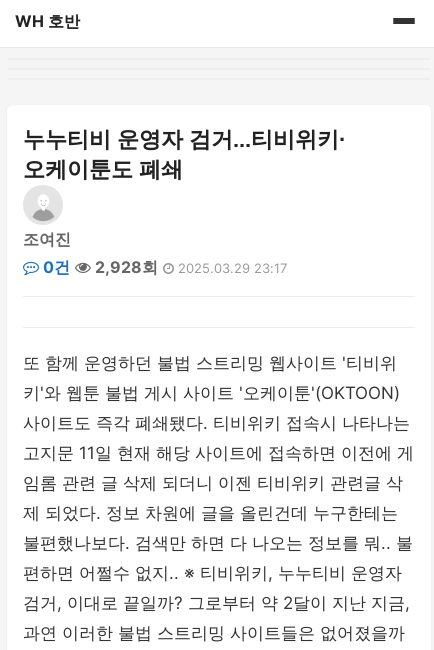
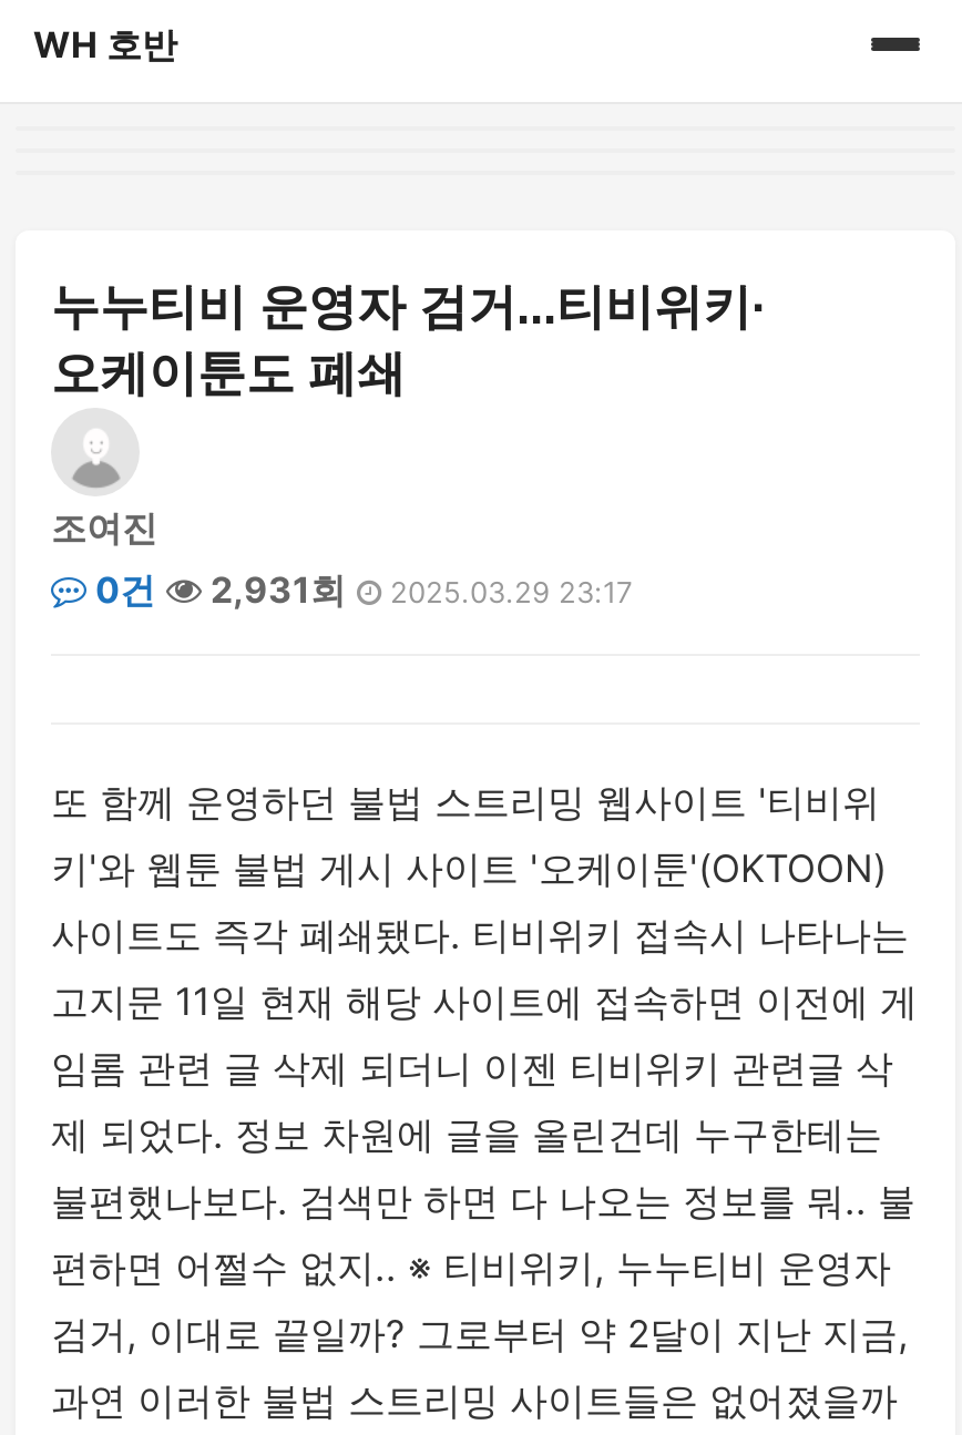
[39,257,287,277] 0건 2,928회 2025.03.29 23:17 -> [86,567,632,612] 0건 2,931회 2025.03.29 23:17

